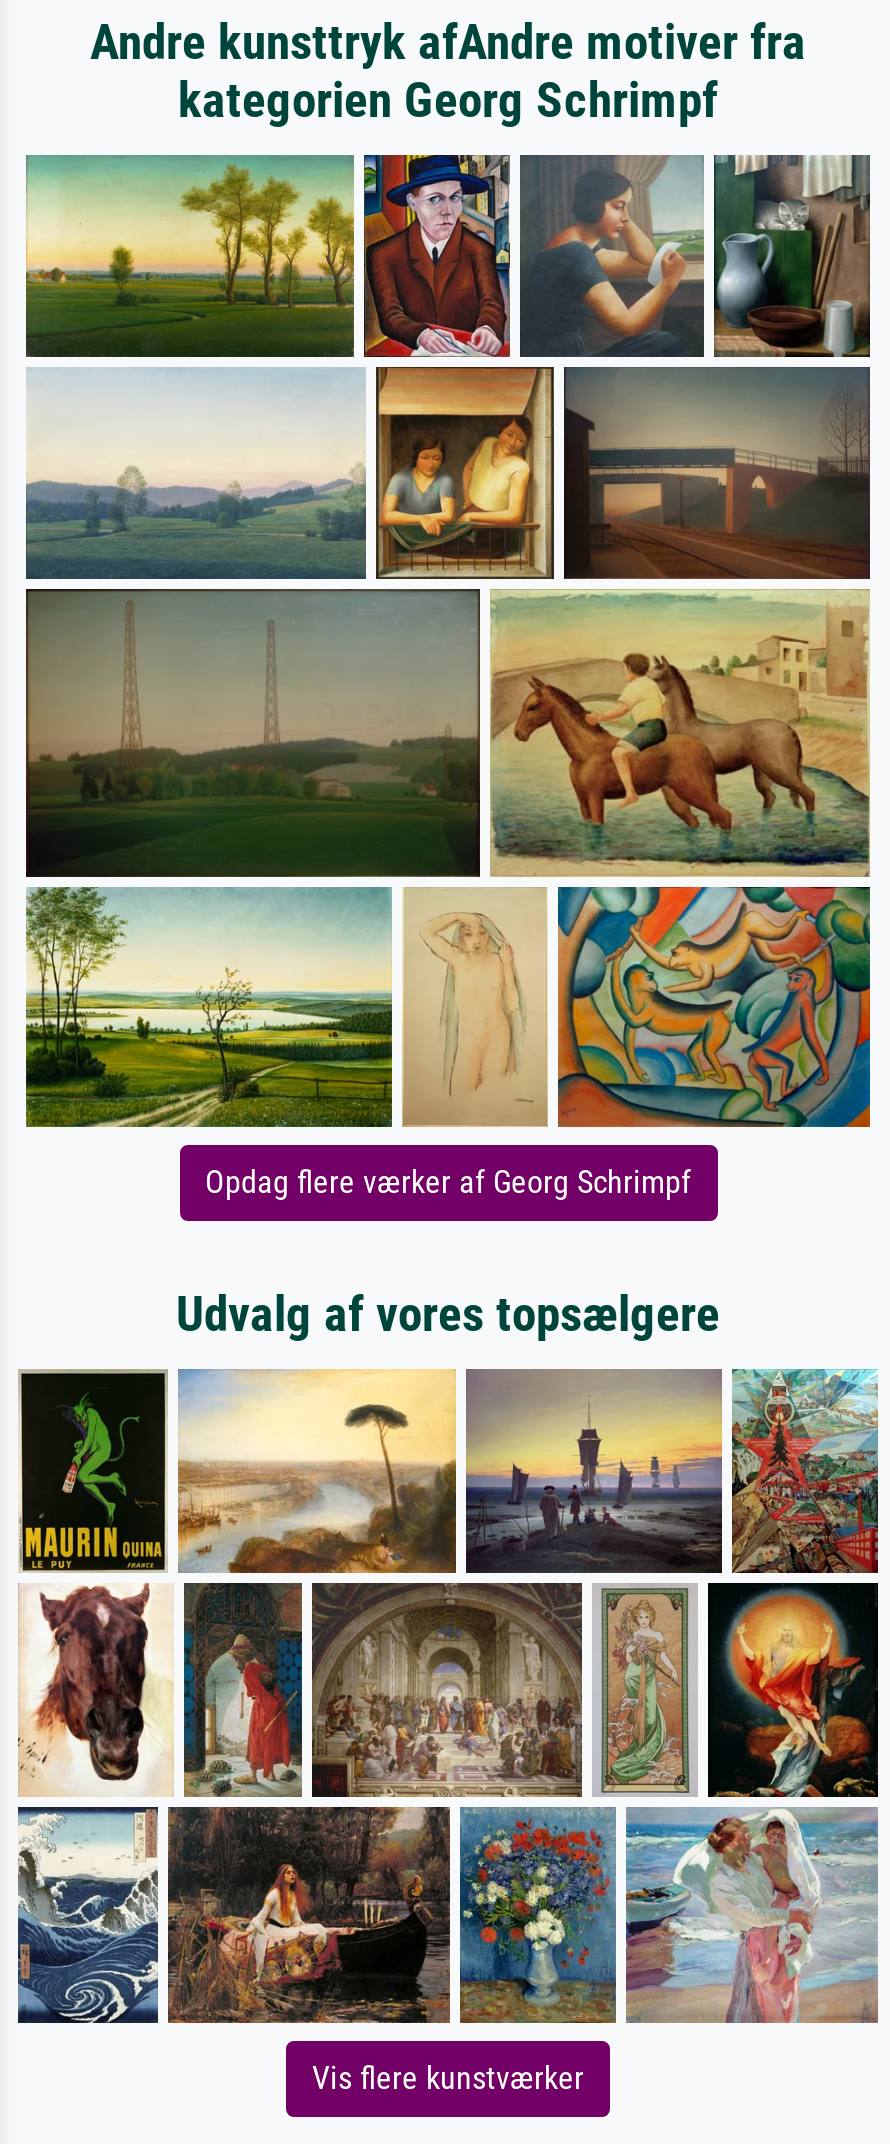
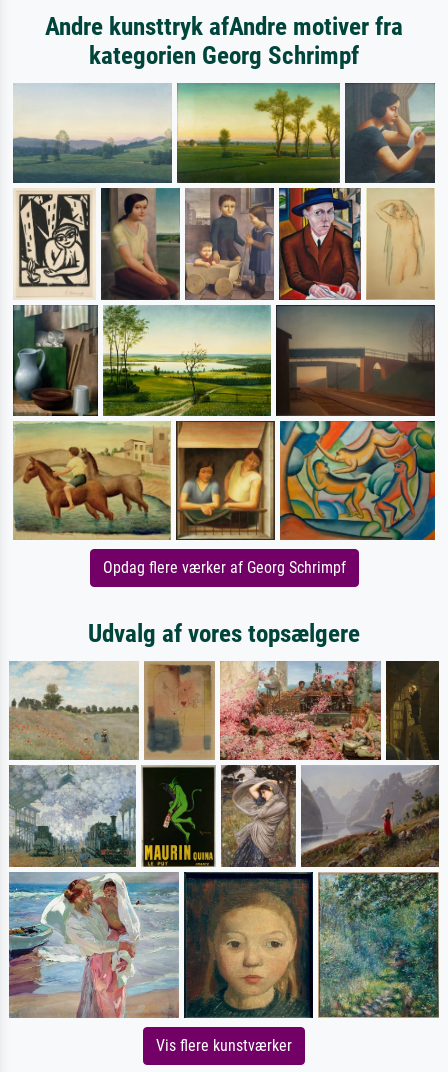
[24,153,872,1129] [image] -> [13,82,436,541] [image]
moved [176,1163,720,1343] -> [88,558,360,648]: Opdag flere værker af Georg Schrimpf | Udvalg af vores topsælgere
[18,1369,880,2025] [image] -> [8,660,440,1019] [image]

